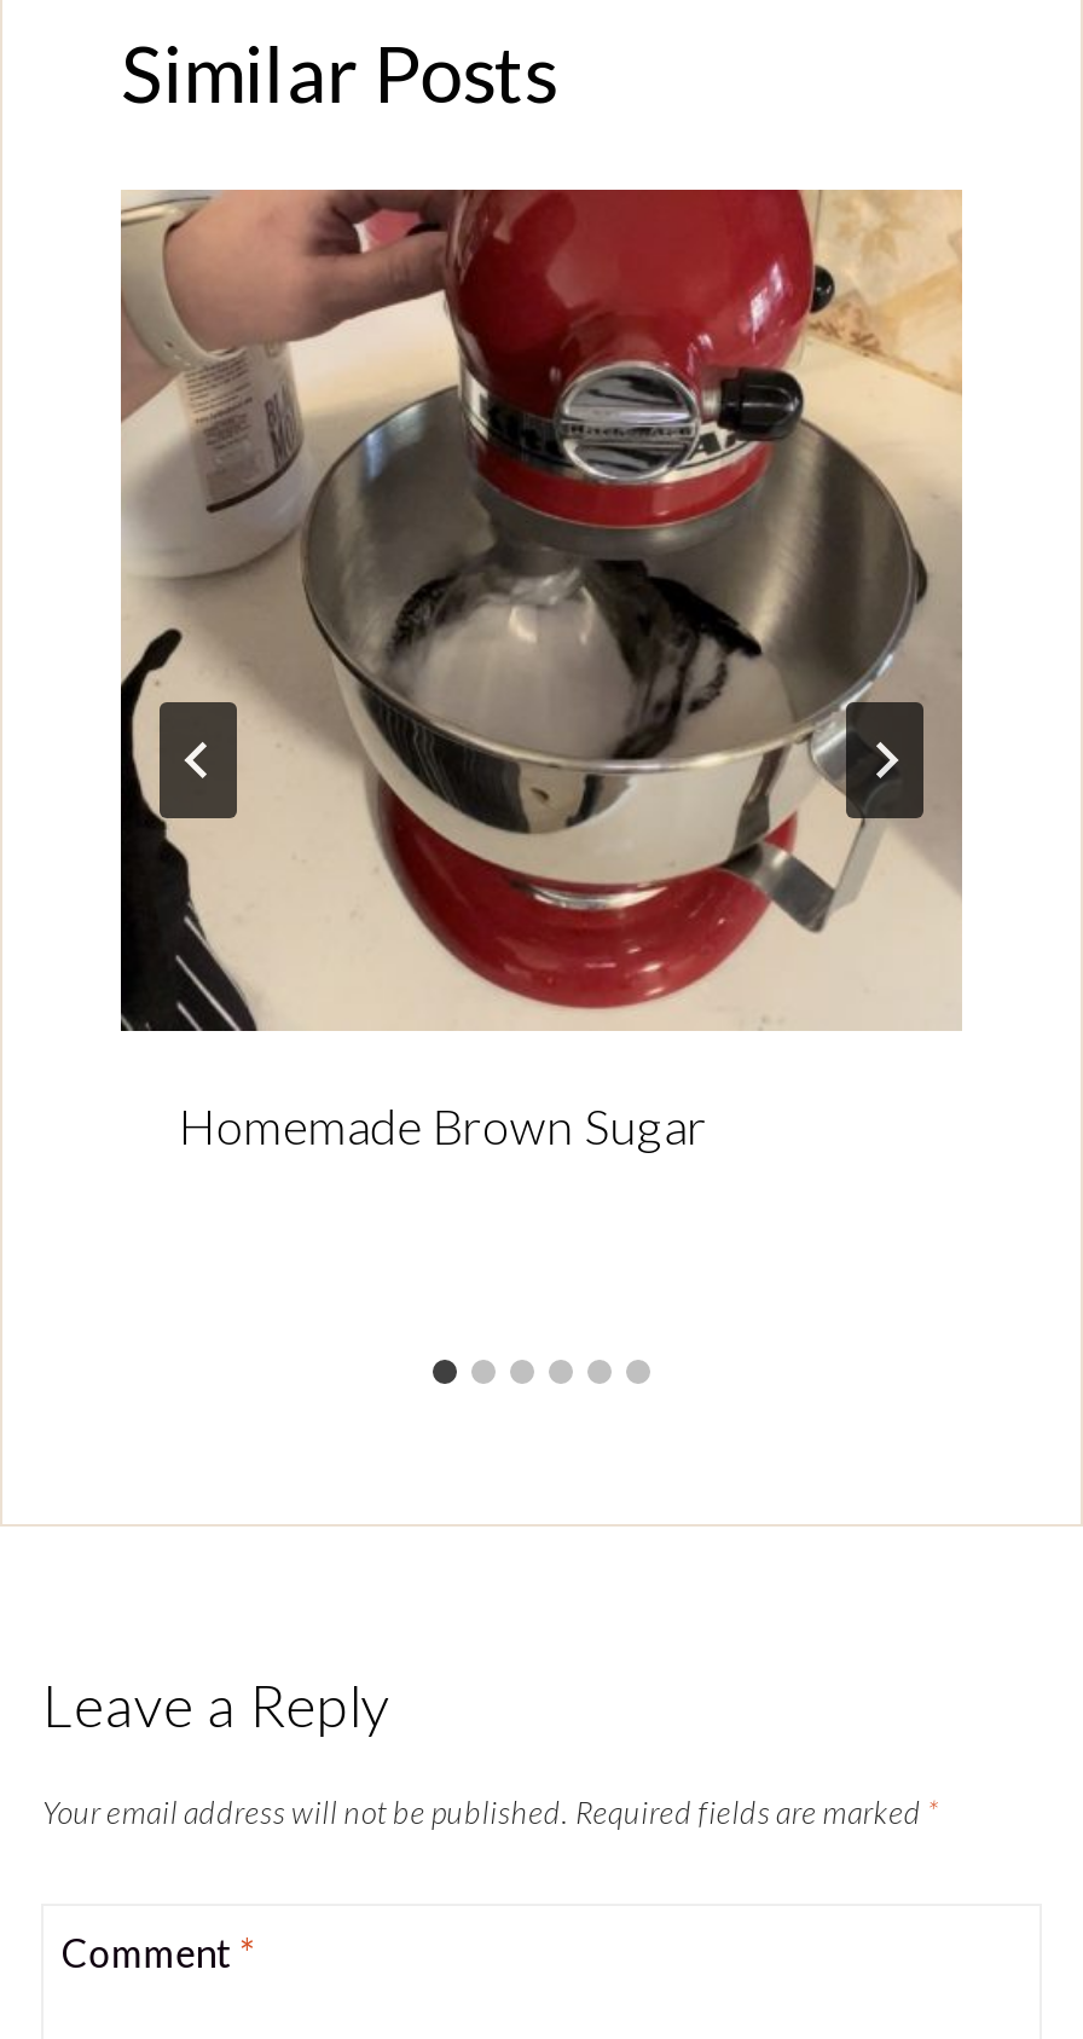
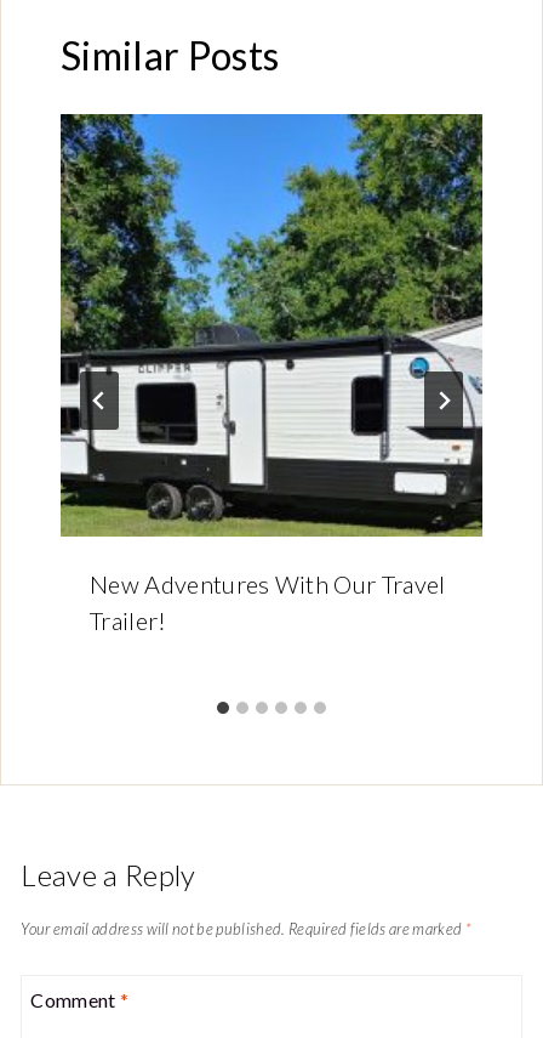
[118,187,965,1155] [image] | Homemade Brown Sugar -> [59,113,484,635] [image] | New Adventures With Our Travel | Trailer!

